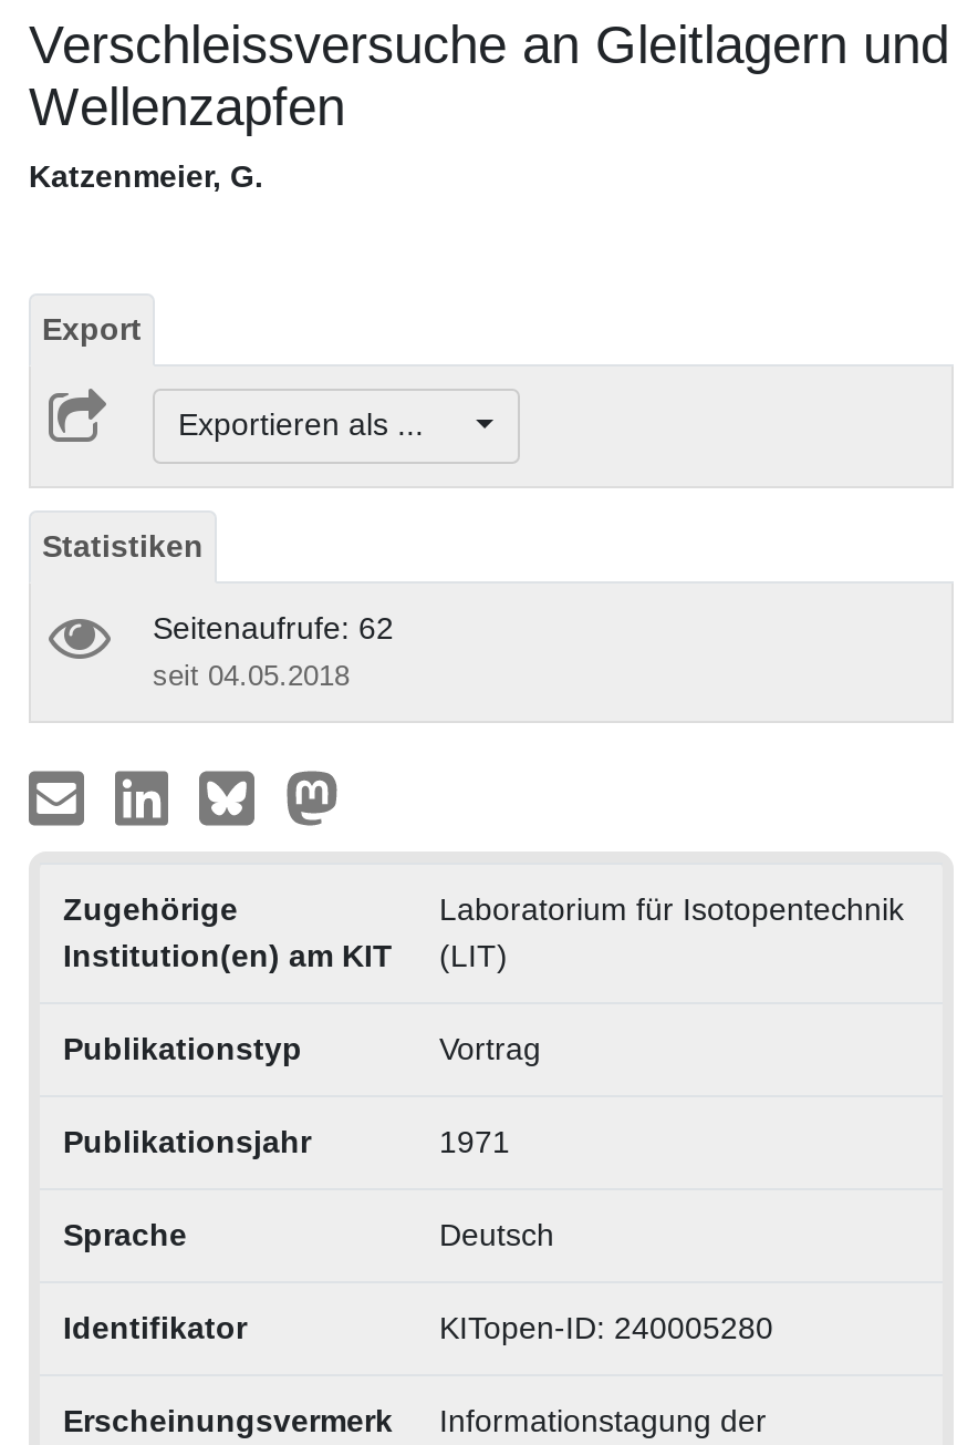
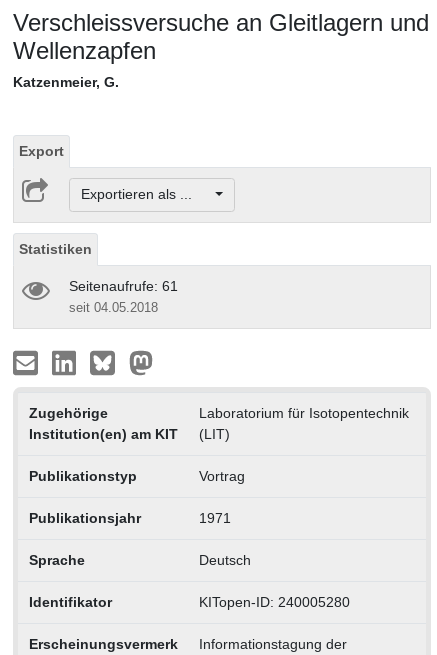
[153,609,394,644] Seitenaufrufe: 62 -> [69,277,178,293] Seitenaufrufe: 61

